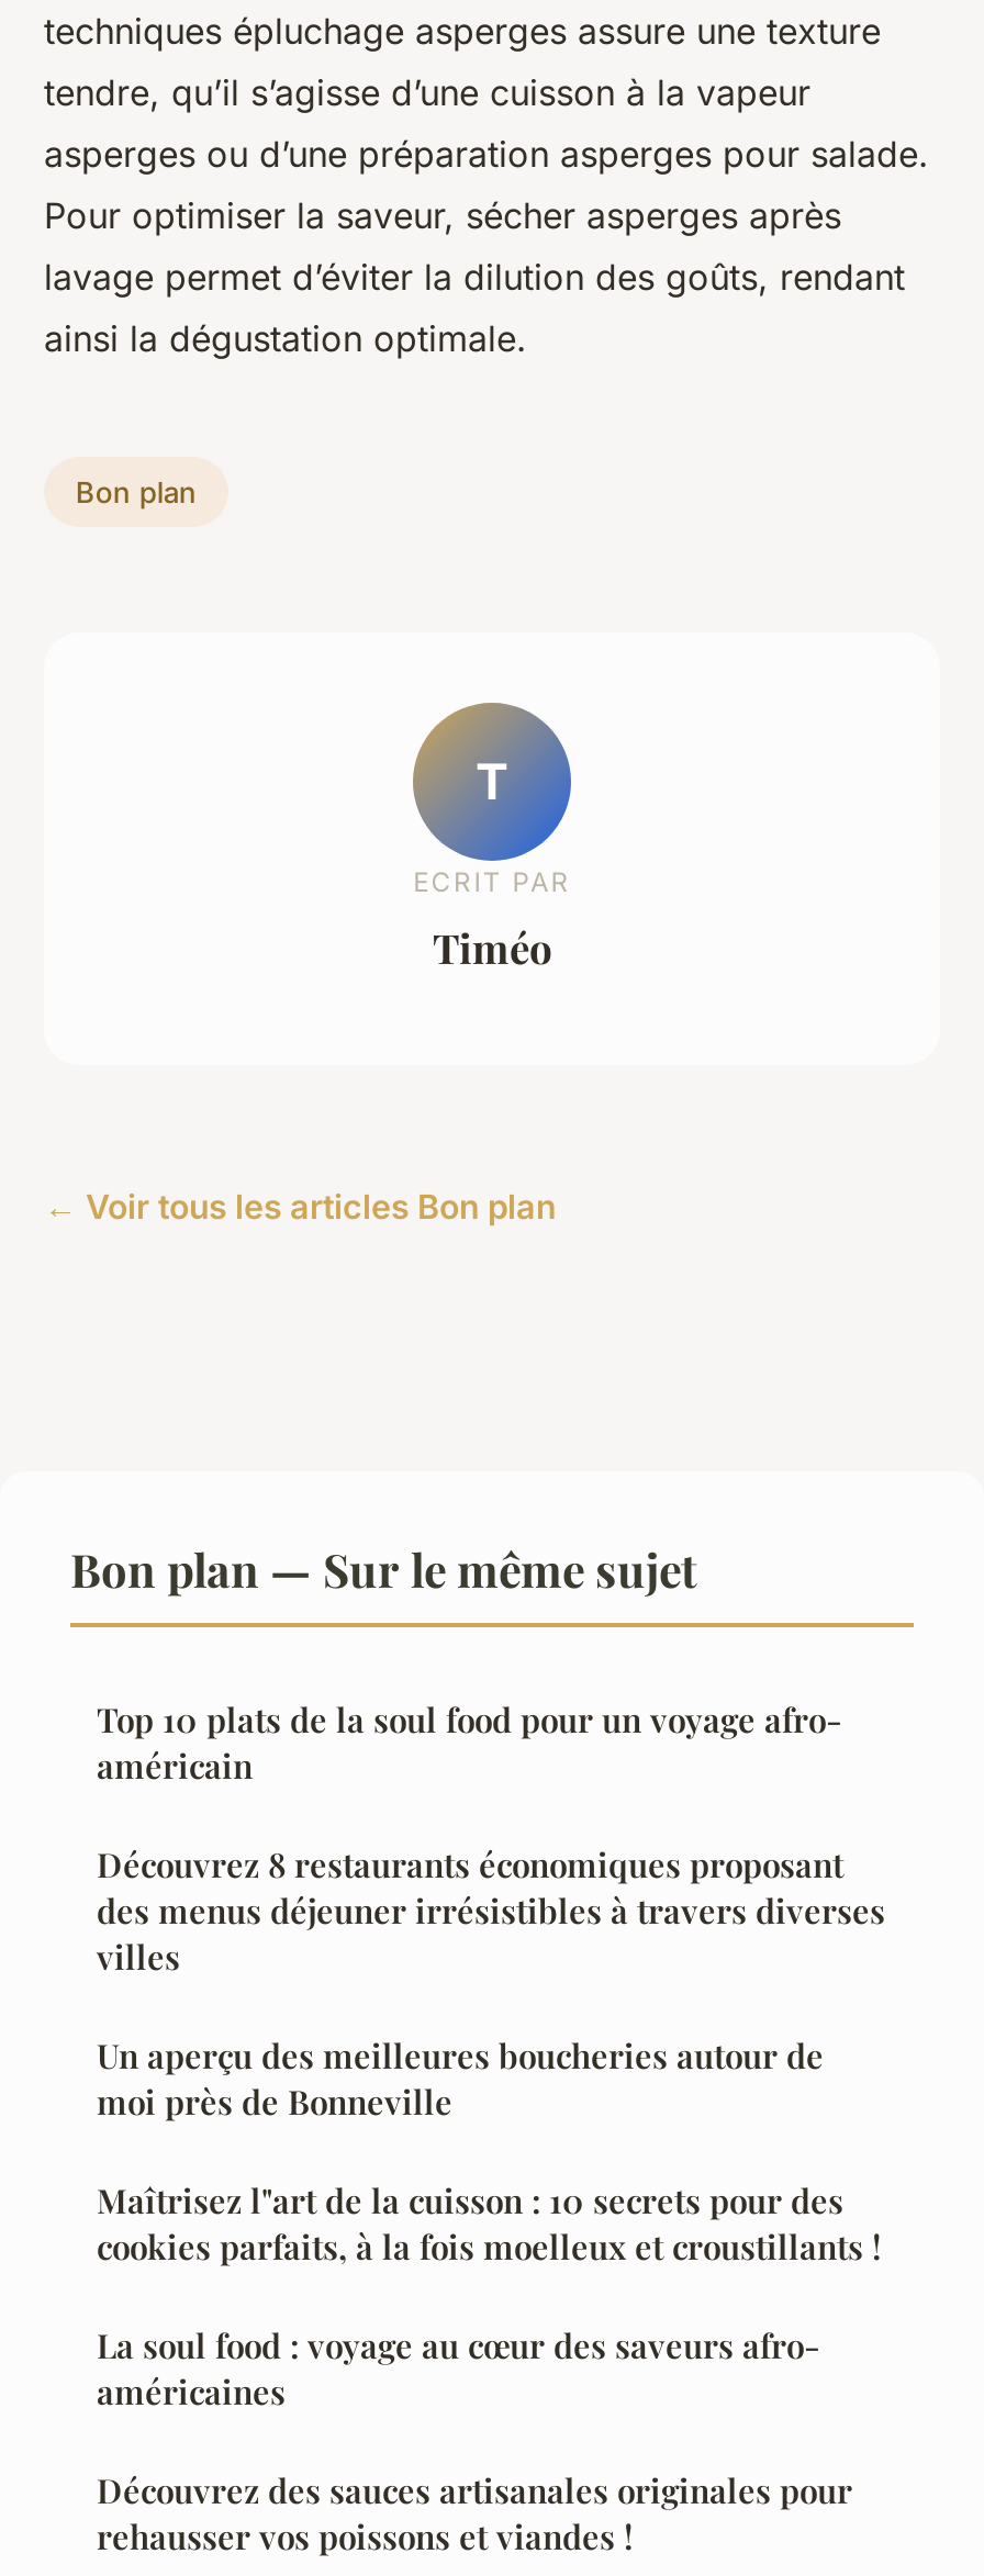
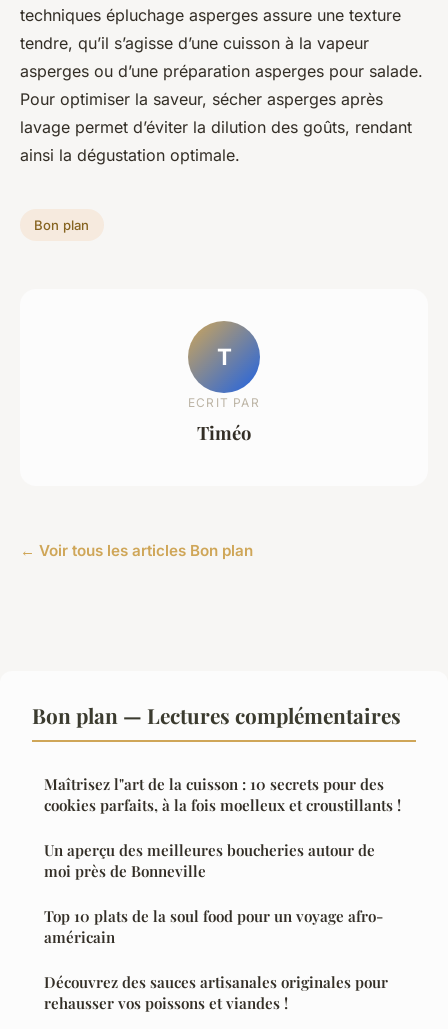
[70,1538,885,1979] Bon plan — Sur le même sujet | Découvrez 8 restaurants économiques proposant | des menus déjeuner irrésistibles à travers diverses | villes -> [32,701,401,729] Bon plan — Lectures complémentaires
moved [97,1698,841,2124] -> [44,840,383,947]: Un aperçu des meilleures boucheries autour de | moi près de Bonneville | Top 10 plats de la soul food pour un voyage afro- | américain
moved [97,2179,881,2269] -> [44,774,401,815]: Maîtrisez l"art de la cuisson : 10 secrets pour des | cookies parfaits, à la fois moelleux et croustillants !
[97,2324,819,2414] La soul food : voyage au cœur des saveurs afro- | américaines -> none

